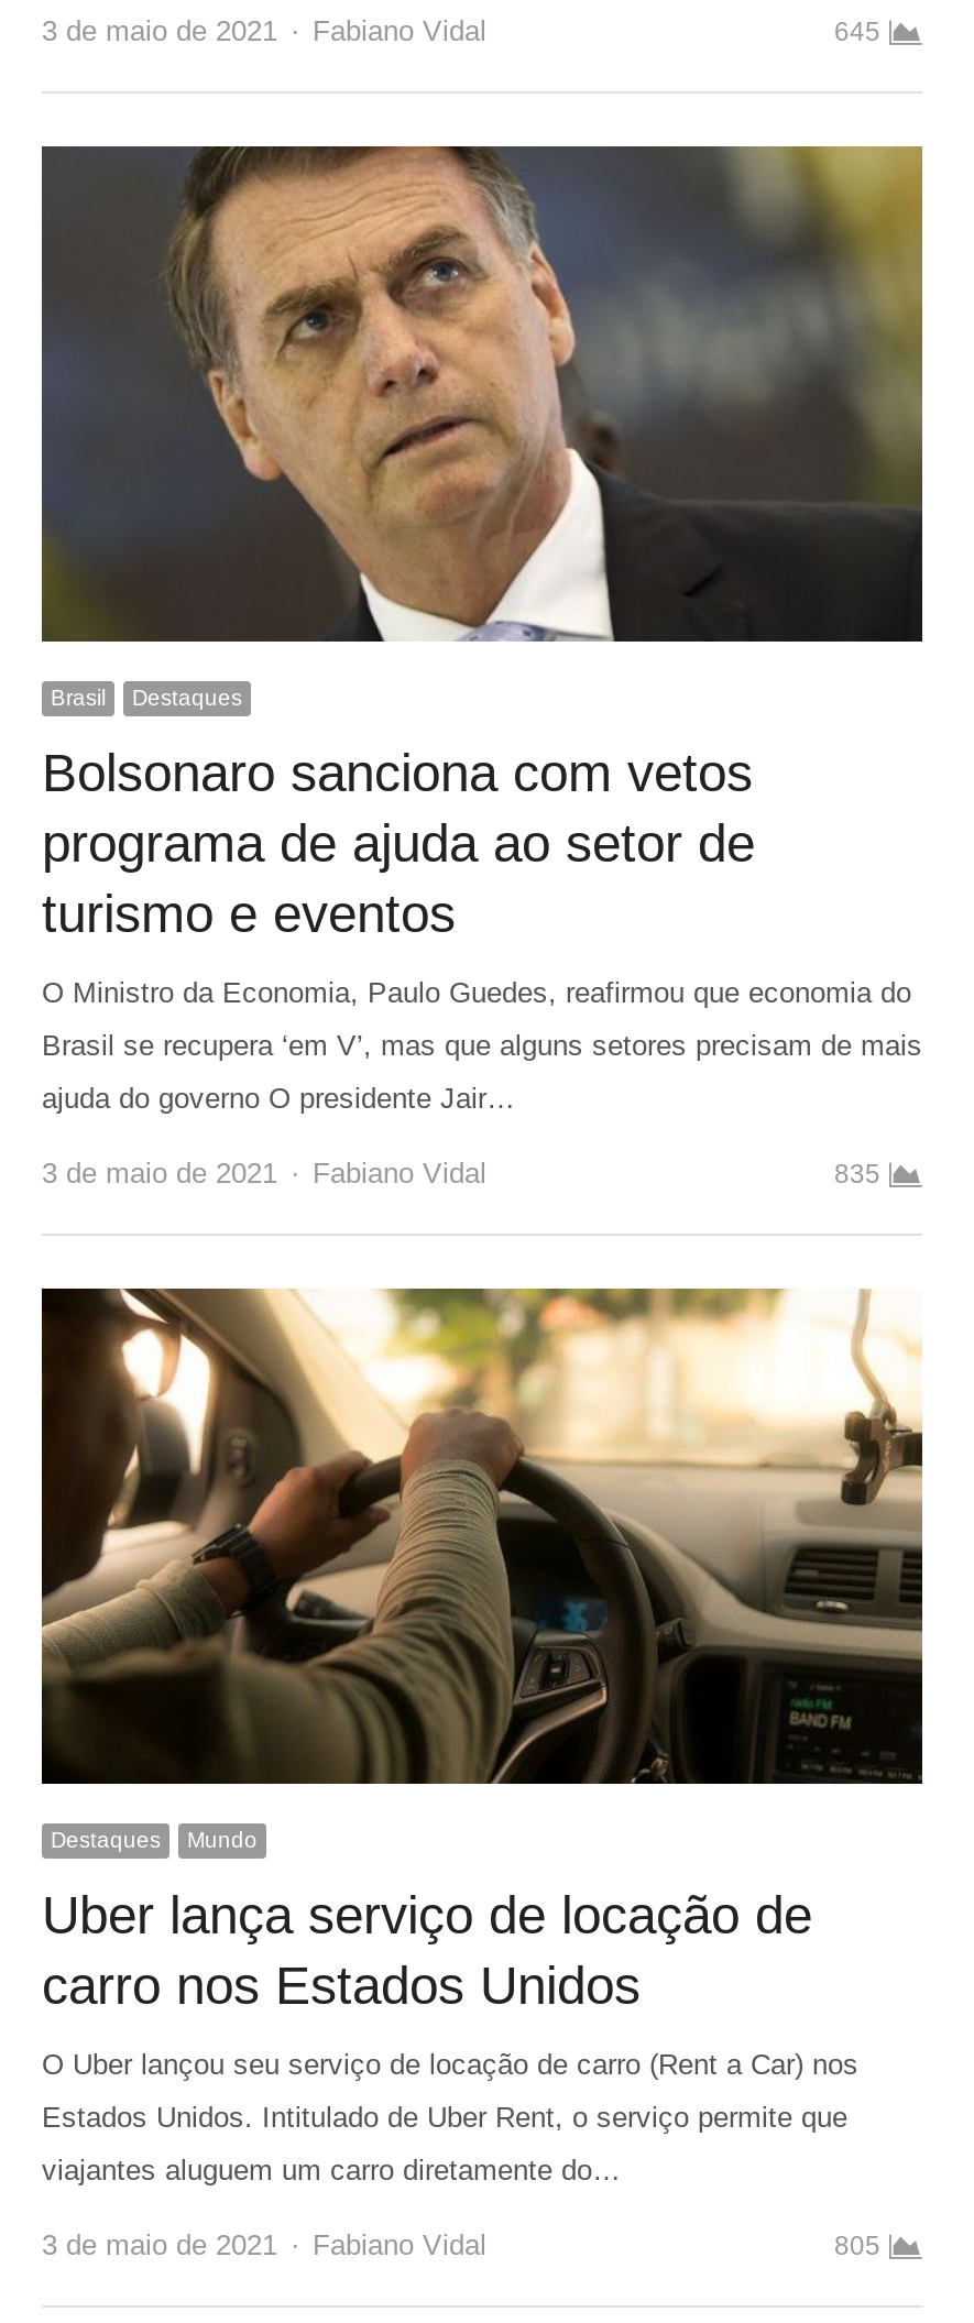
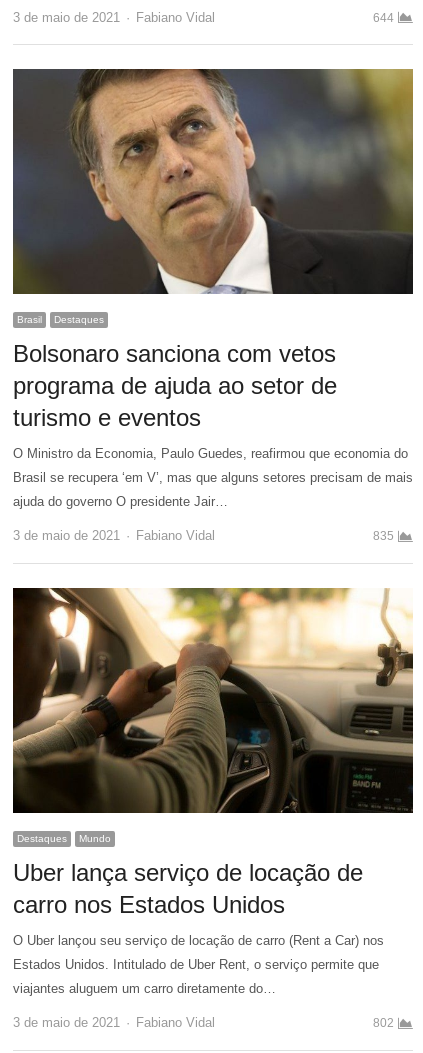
[834,18,880,49] 645 -> [373,11,394,25] 644
[834,2231,880,2262] 805 -> [373,1016,394,1030] 802

